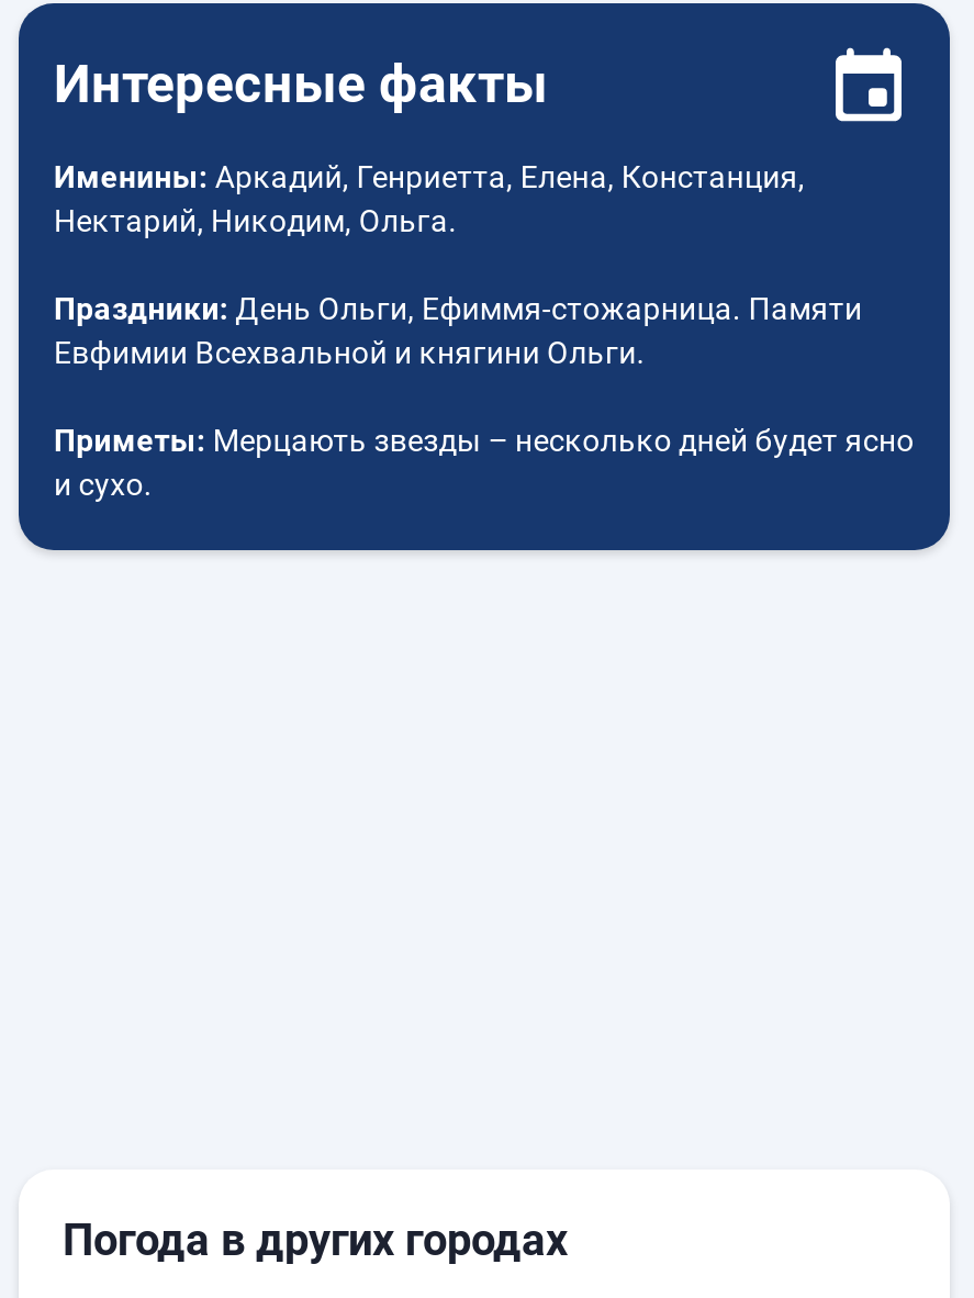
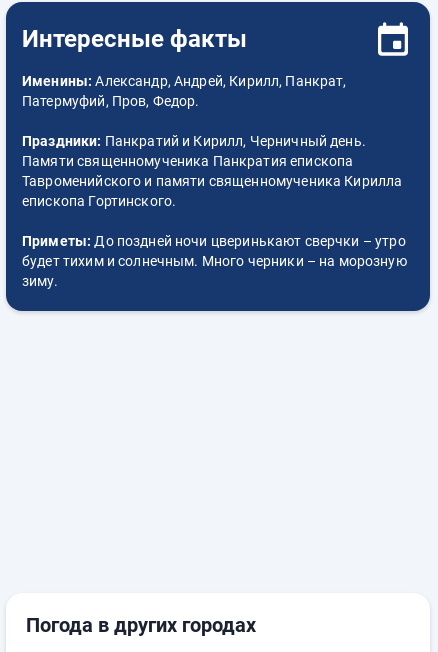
[54,159,805,238] Именины: Аркадий, Генриетта, Елена, Констанция, | Нектарий, Никодим, Ольга. -> [22,73,347,109] Именины: Александр, Андрей, Кирилл, Панкрат, | Патермуфий, Пров, Федор.
[54,291,862,370] Праздники: День Ольги, Ефиммя-стожарница. Памяти | Евфимии Всехвальной и княгини Ольги. -> [22,133,402,209] Праздники: Панкратий и Кирилл, Черничный день. | Памяти священномученика Панкратия епископа | Тавроменийского и памяти священномученика Кирилла | епископа Гортинского.
[54,423,914,502] Приметы: Мерцають звезды – несколько дней будет ясно | и сухо. -> [22,233,407,289] Приметы: До поздней ночи цверинькают сверчки – утро | будет тихим и солнечным. Много черники – на морозную | зиму.

